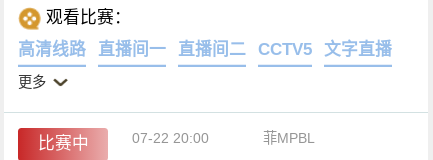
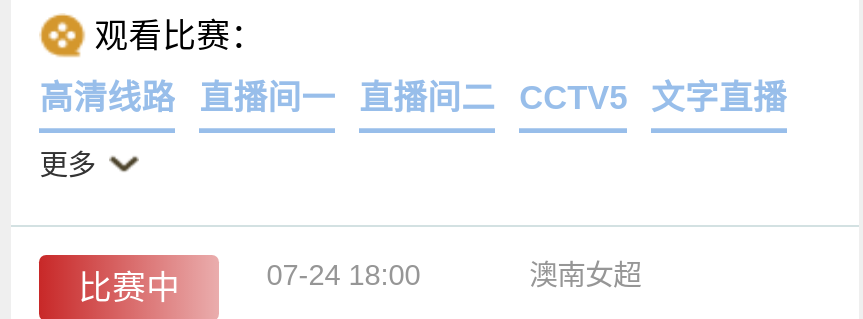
[132,130,315,146] 07-22 20:00 | 菲MPBL -> [266,259,641,291] 07-24 18:00 | 澳南女超

